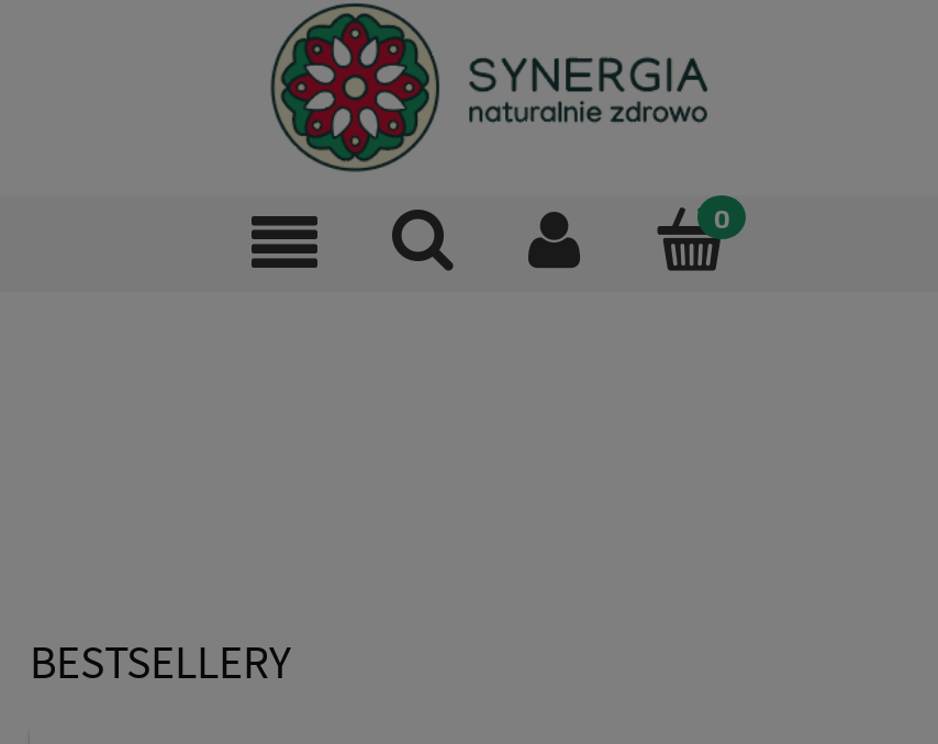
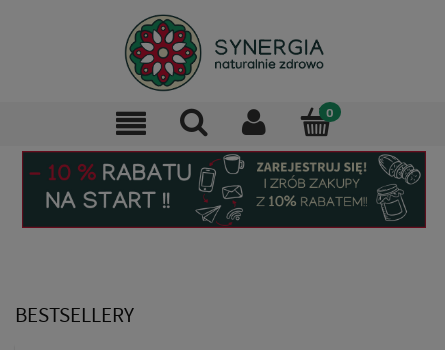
none -> [21,150,427,229] [image]

